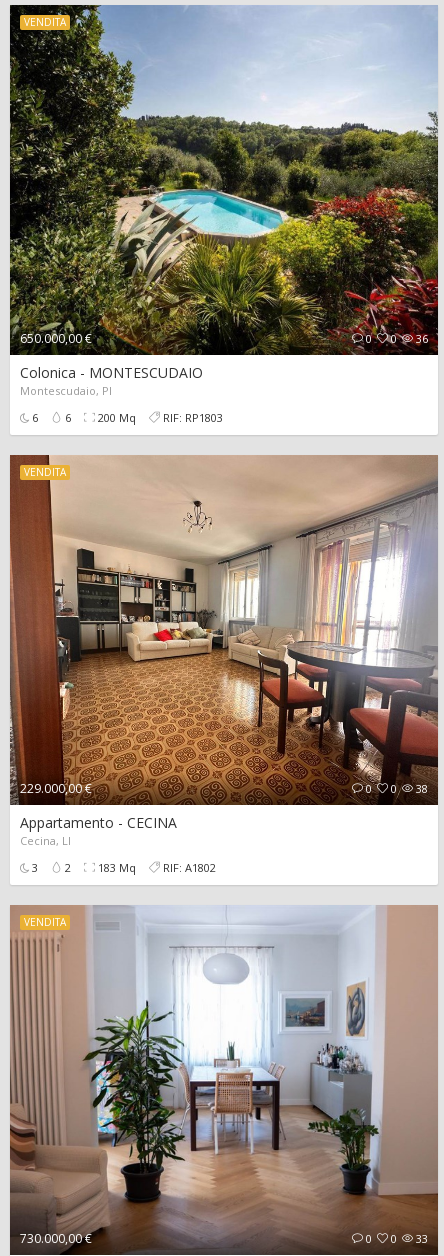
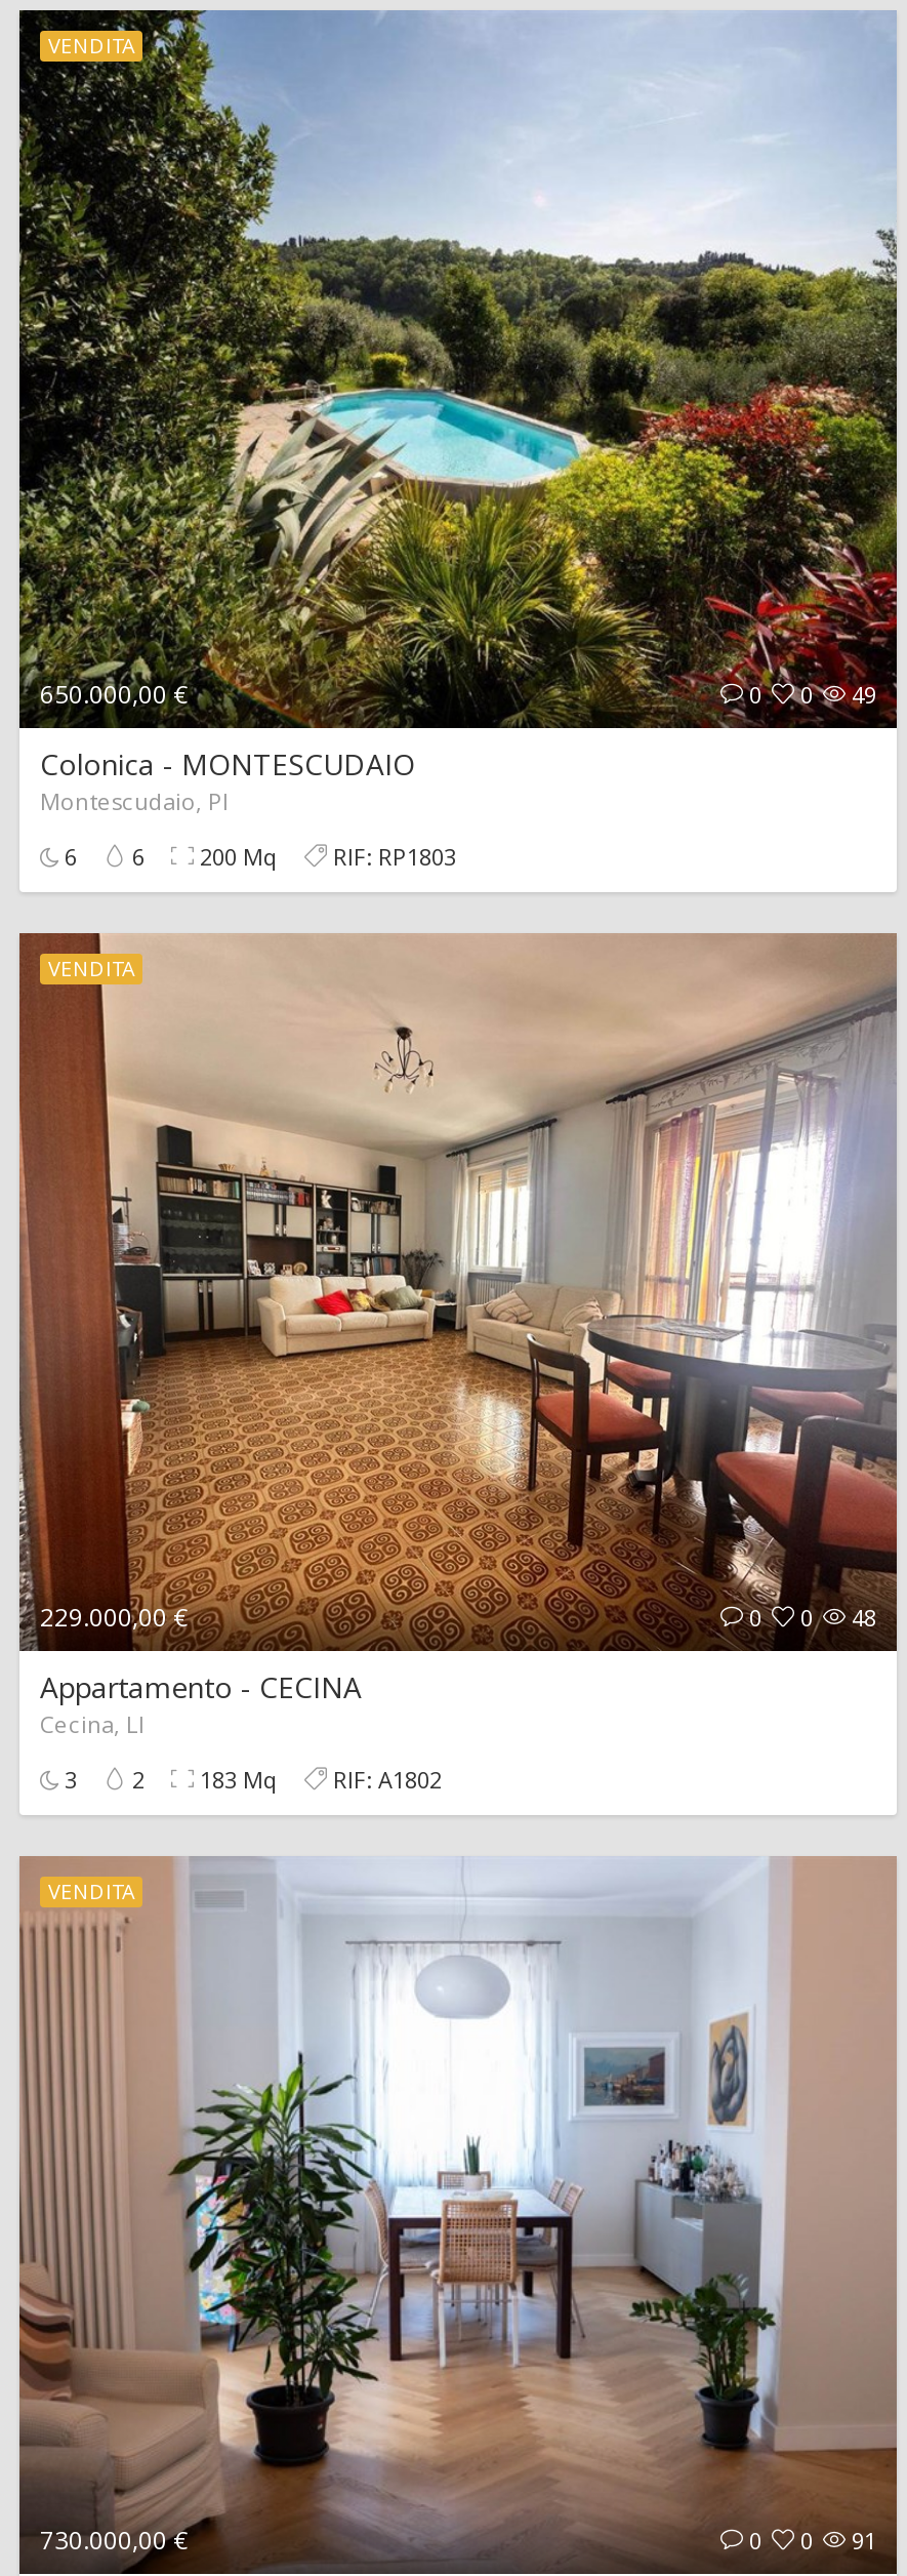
[413,331,428,346] 36 -> [846,679,876,710] 49
[363,781,428,796] 0 0 38 -> [743,1602,876,1633] 0 0 48
[363,1231,428,1246] 0 0 33 -> [743,2525,876,2555] 0 0 91

